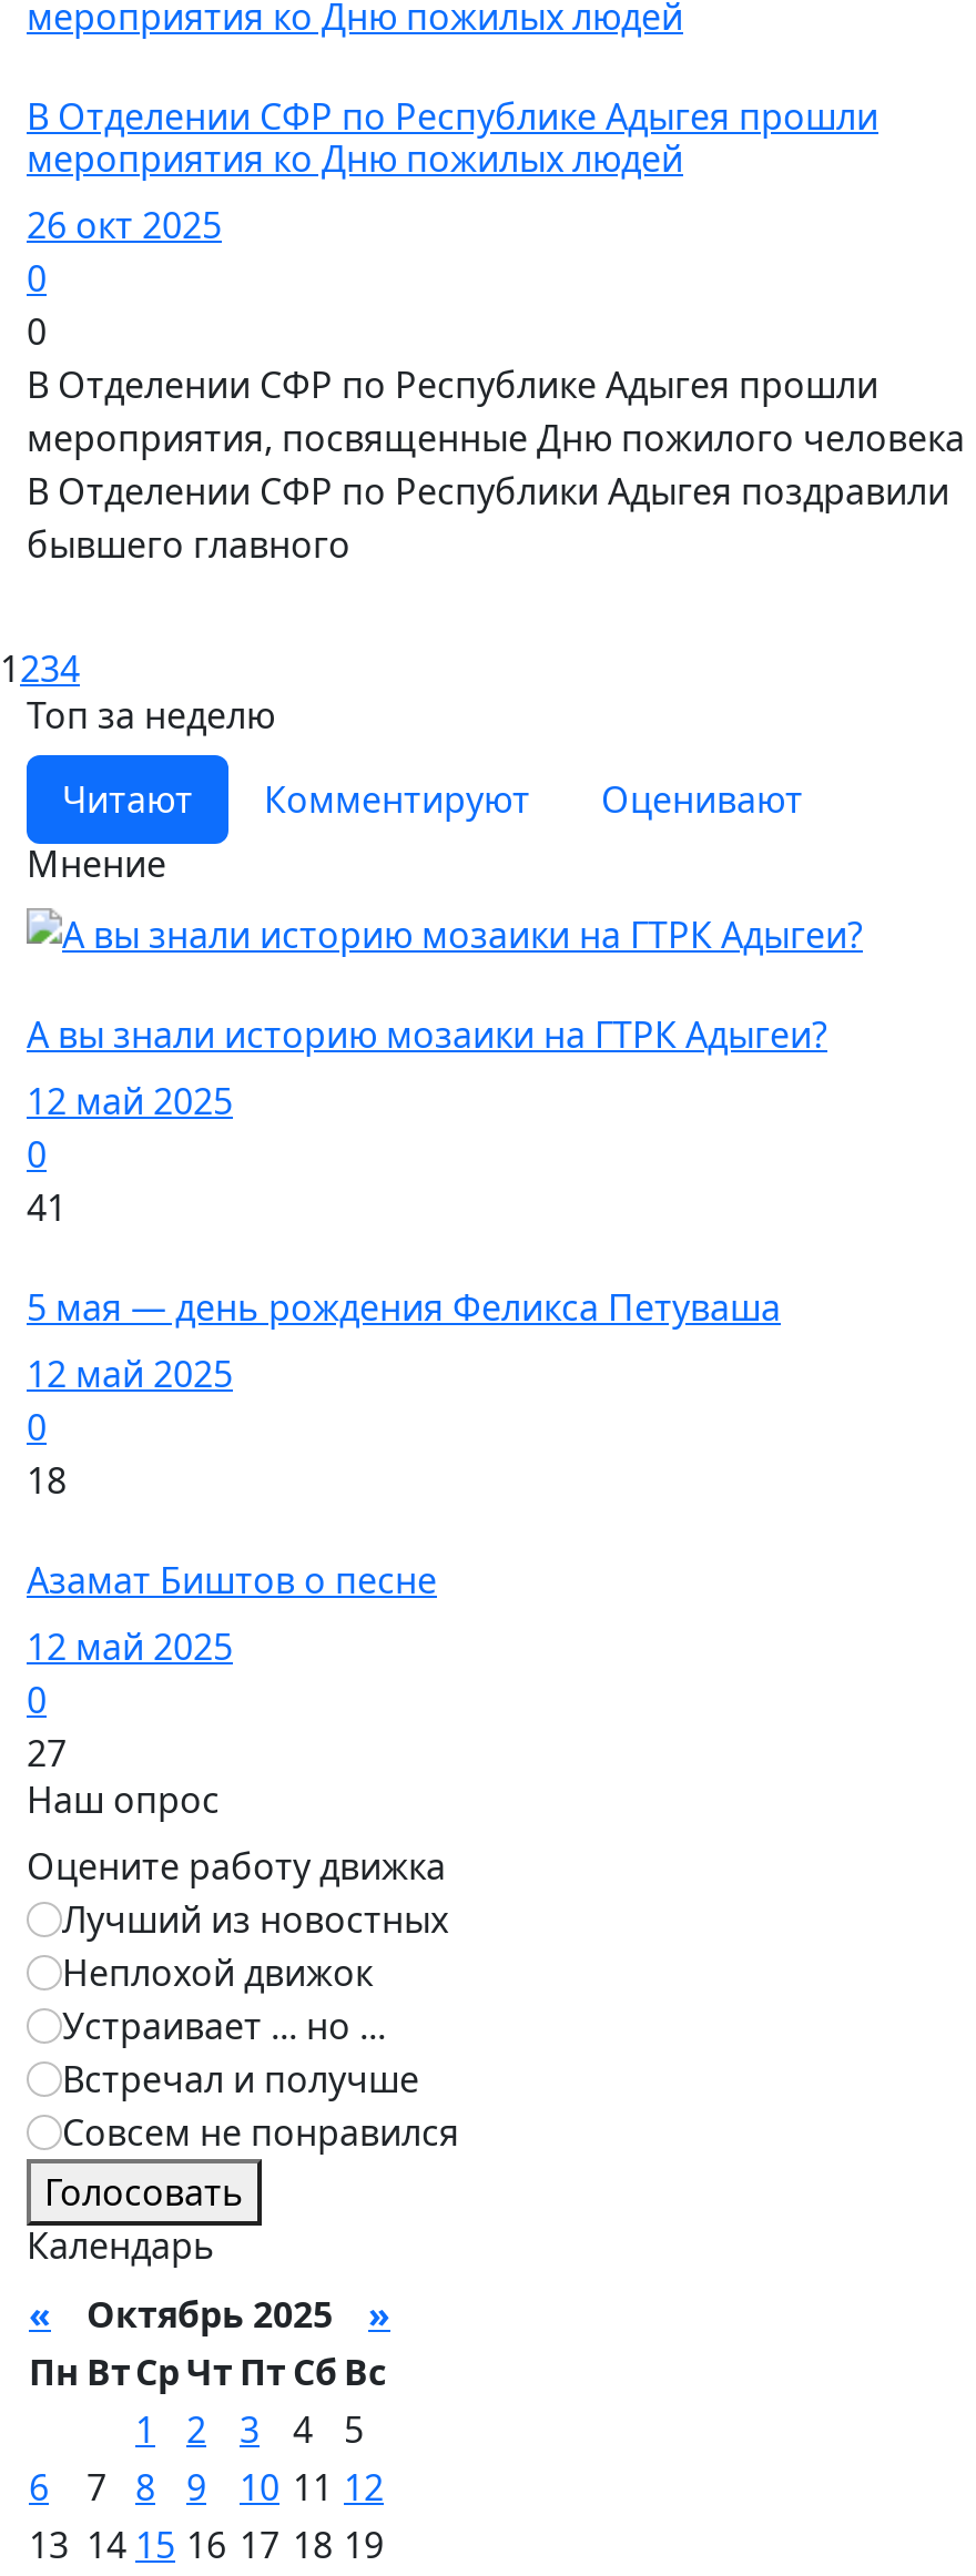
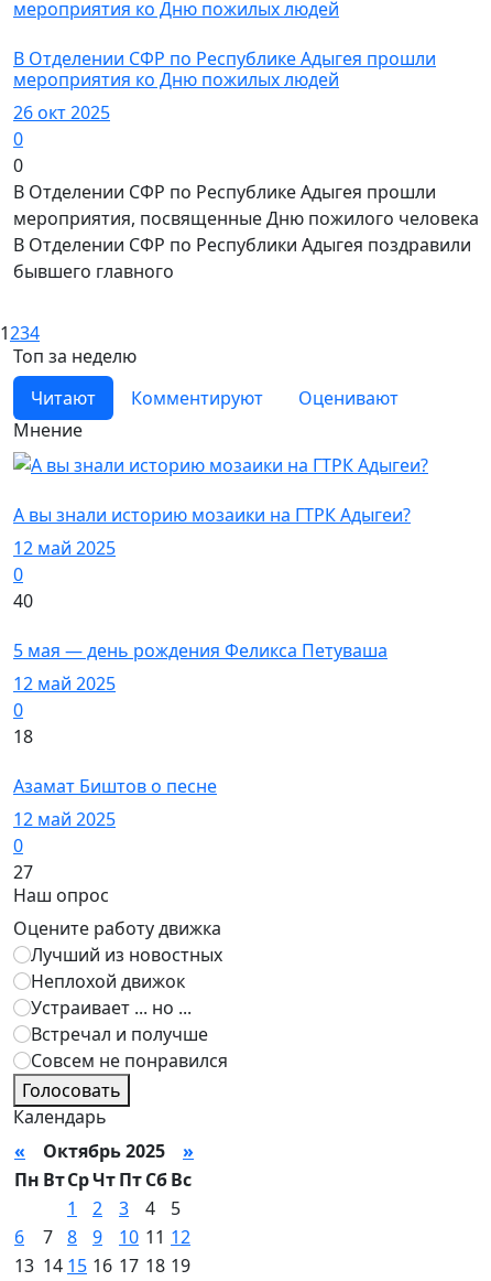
[27,1183,67,1232] 41 -> [13,589,33,613] 40

